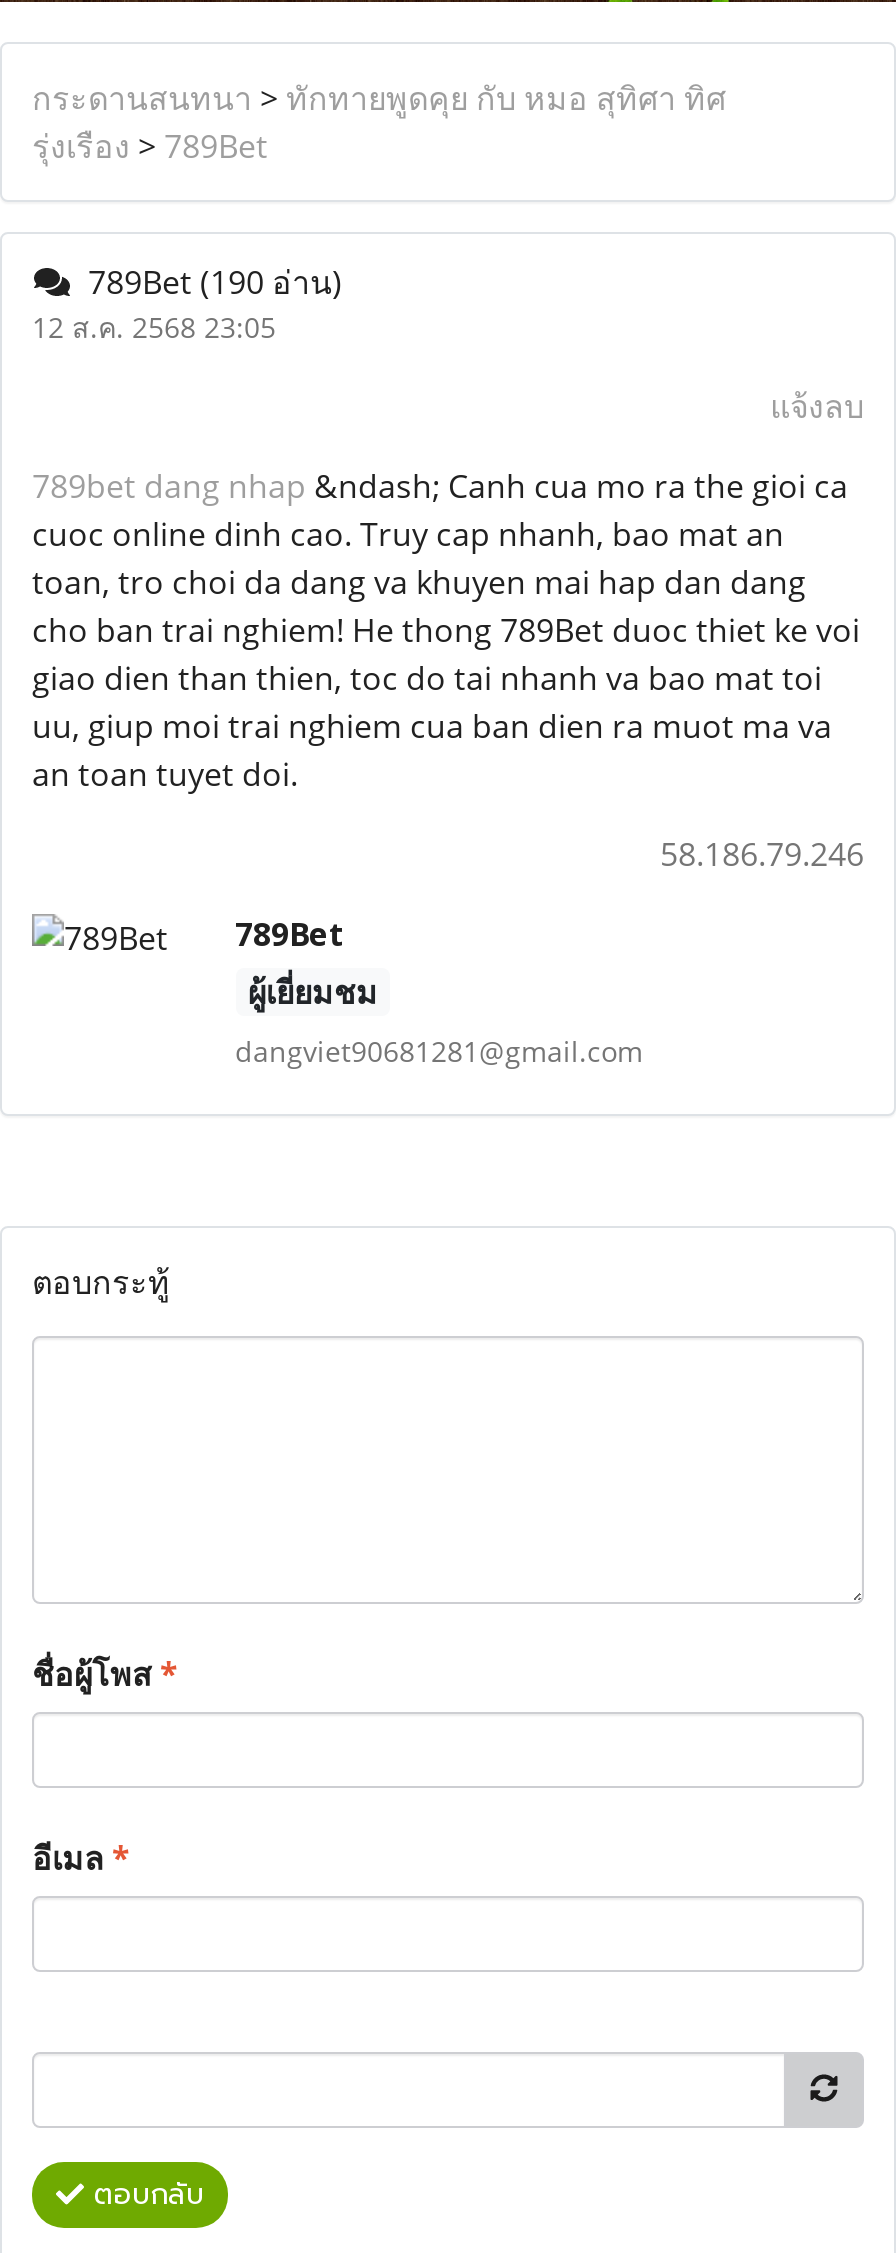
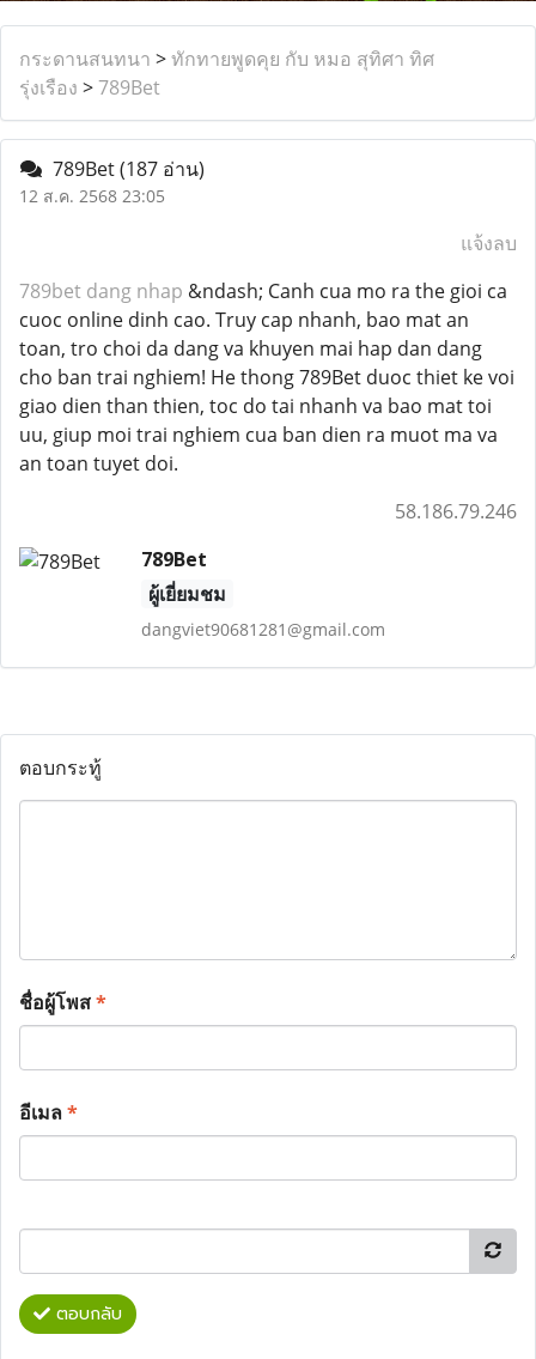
[72,260,342,304] 789Bet (190 อ่าน) -> [43,156,205,182] 789Bet (187 อ่าน)

